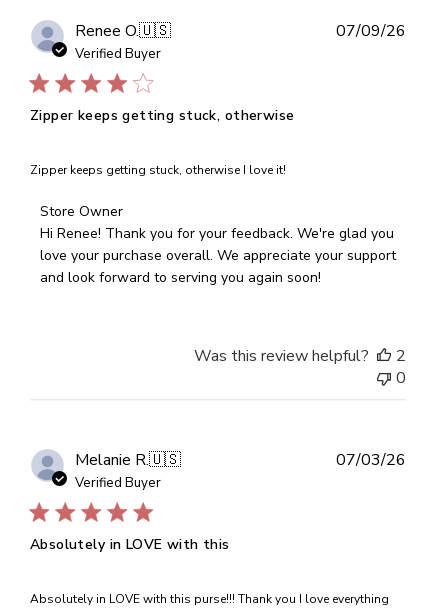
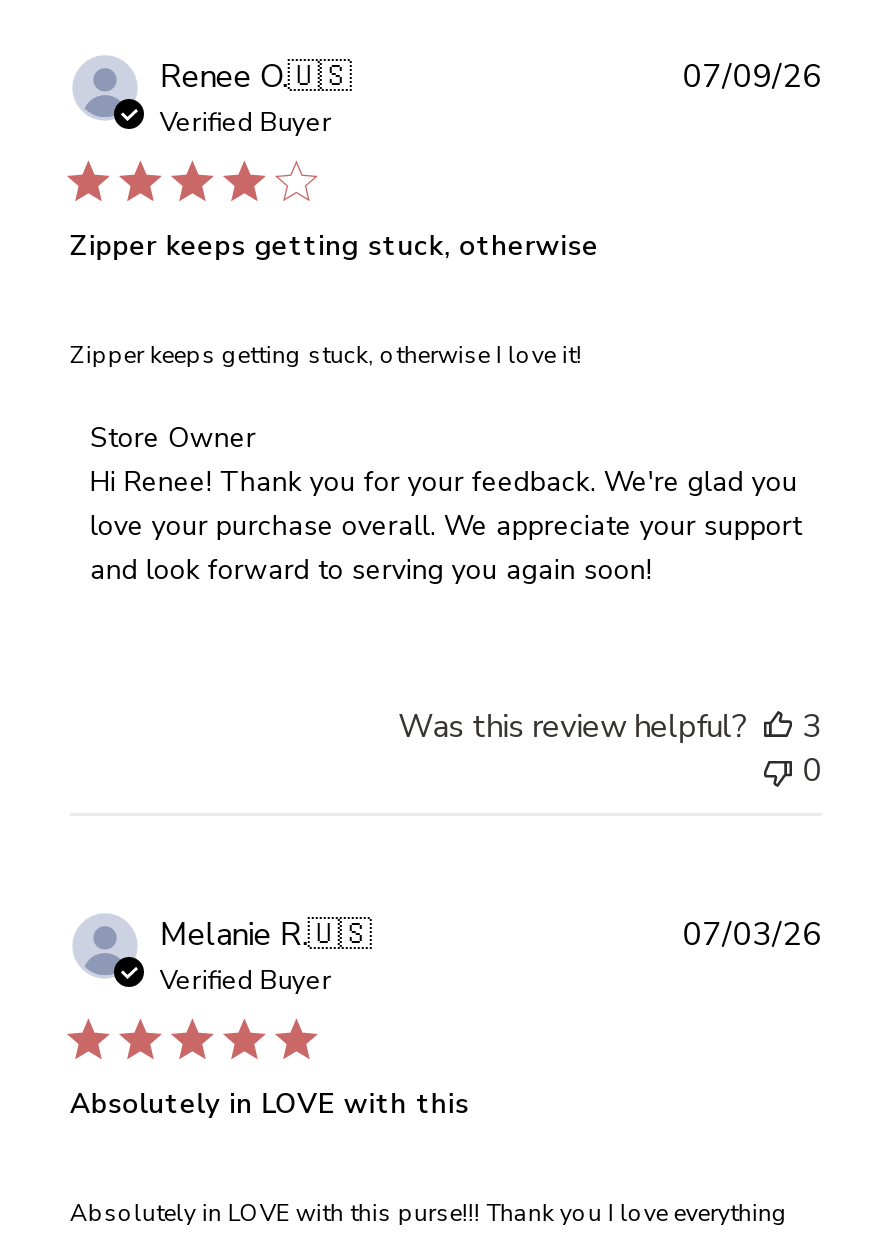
[194,345,406,367] Was this review helpful? 2 -> [398,706,822,750] Was this review helpful? 3

